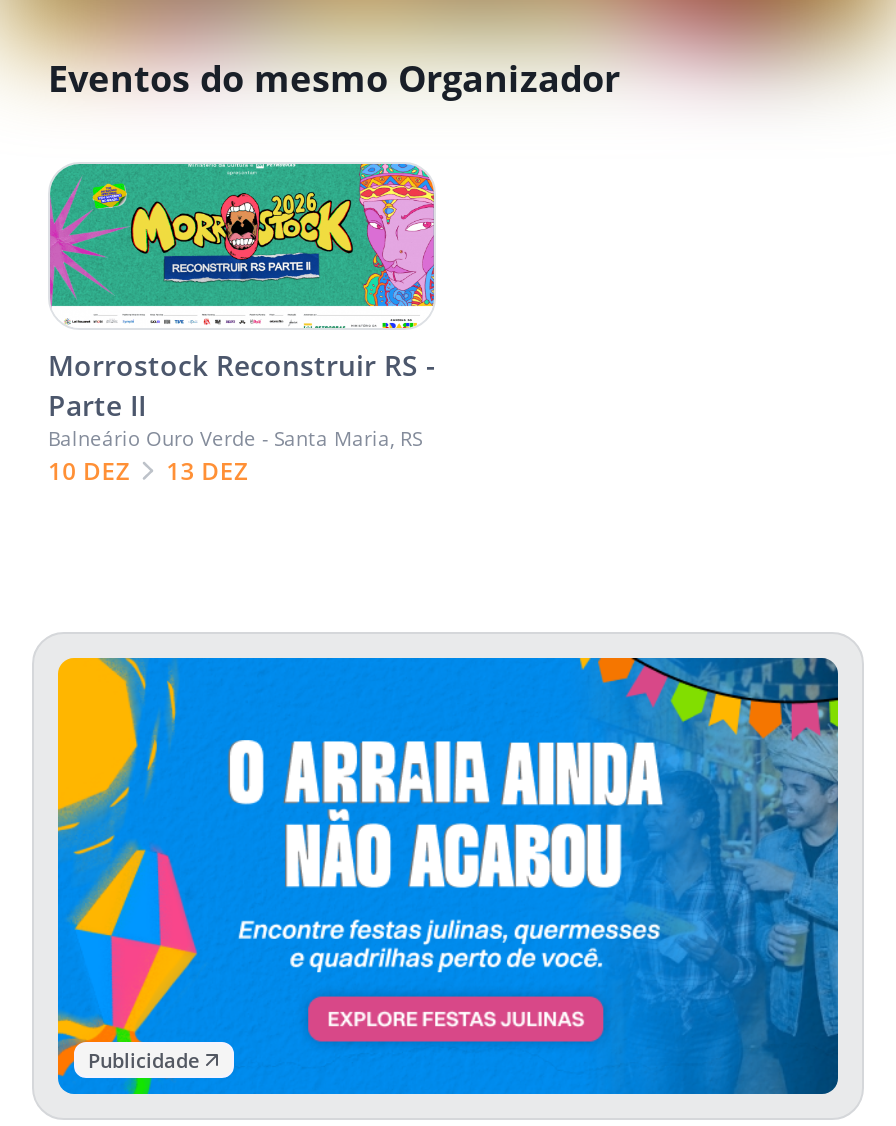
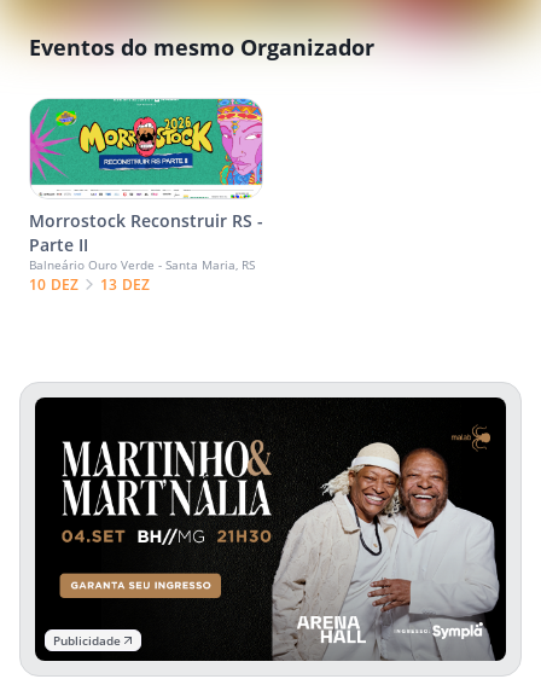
[56,656,840,1096] [image] -> [34,396,507,662] [image]

